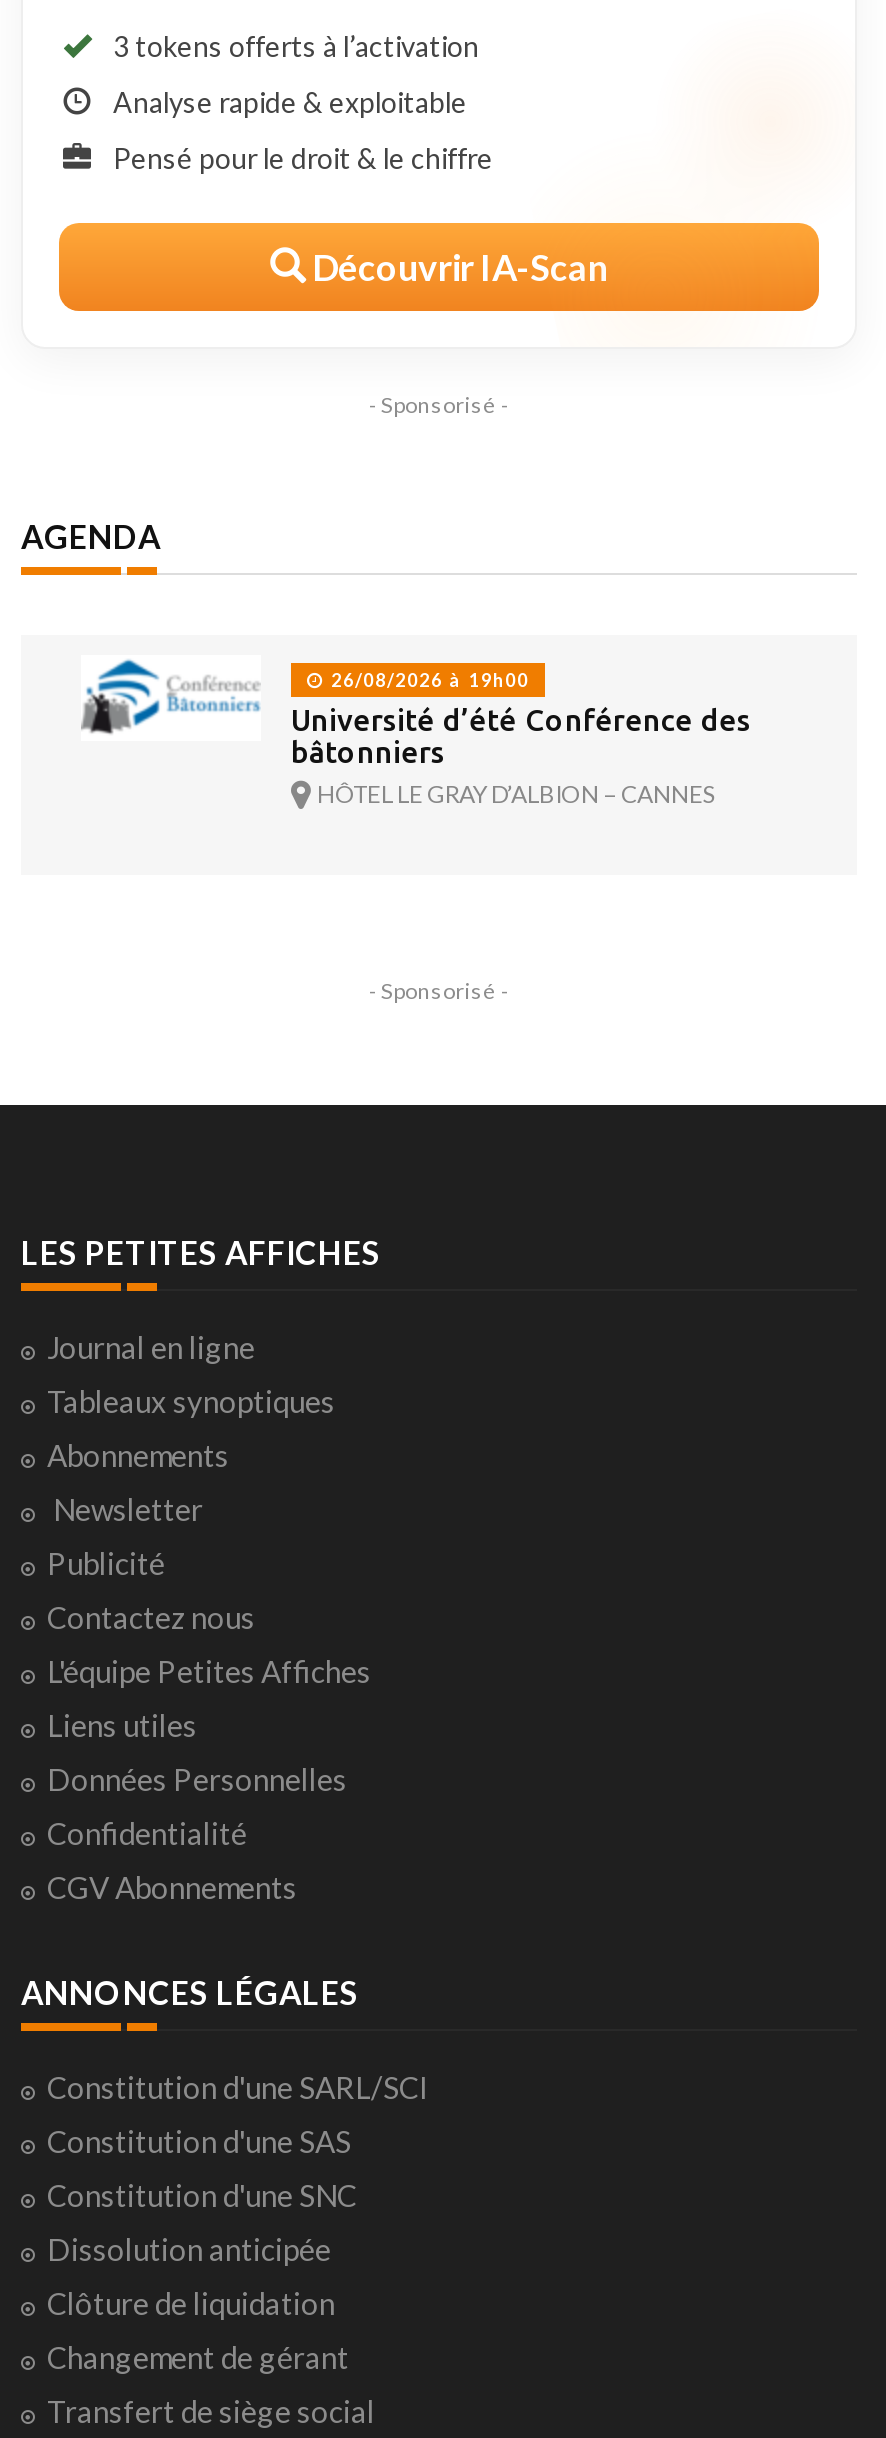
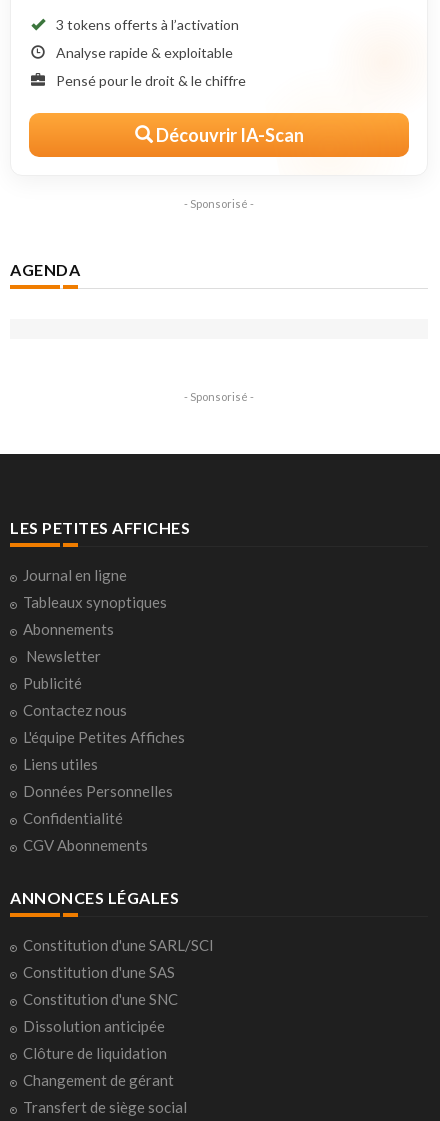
[81,659,751,809] [image] | 26/08/2026 à 19h00 | Université d’été Conférence des | bâtonniers | HÔTEL LE GRAY D’ALBION – CANNES -> none

